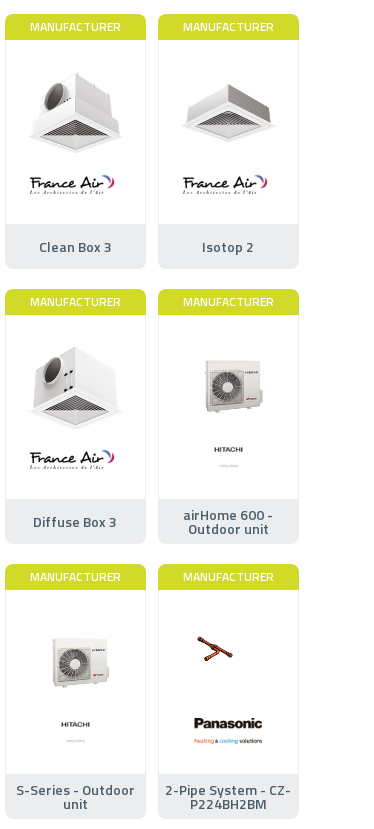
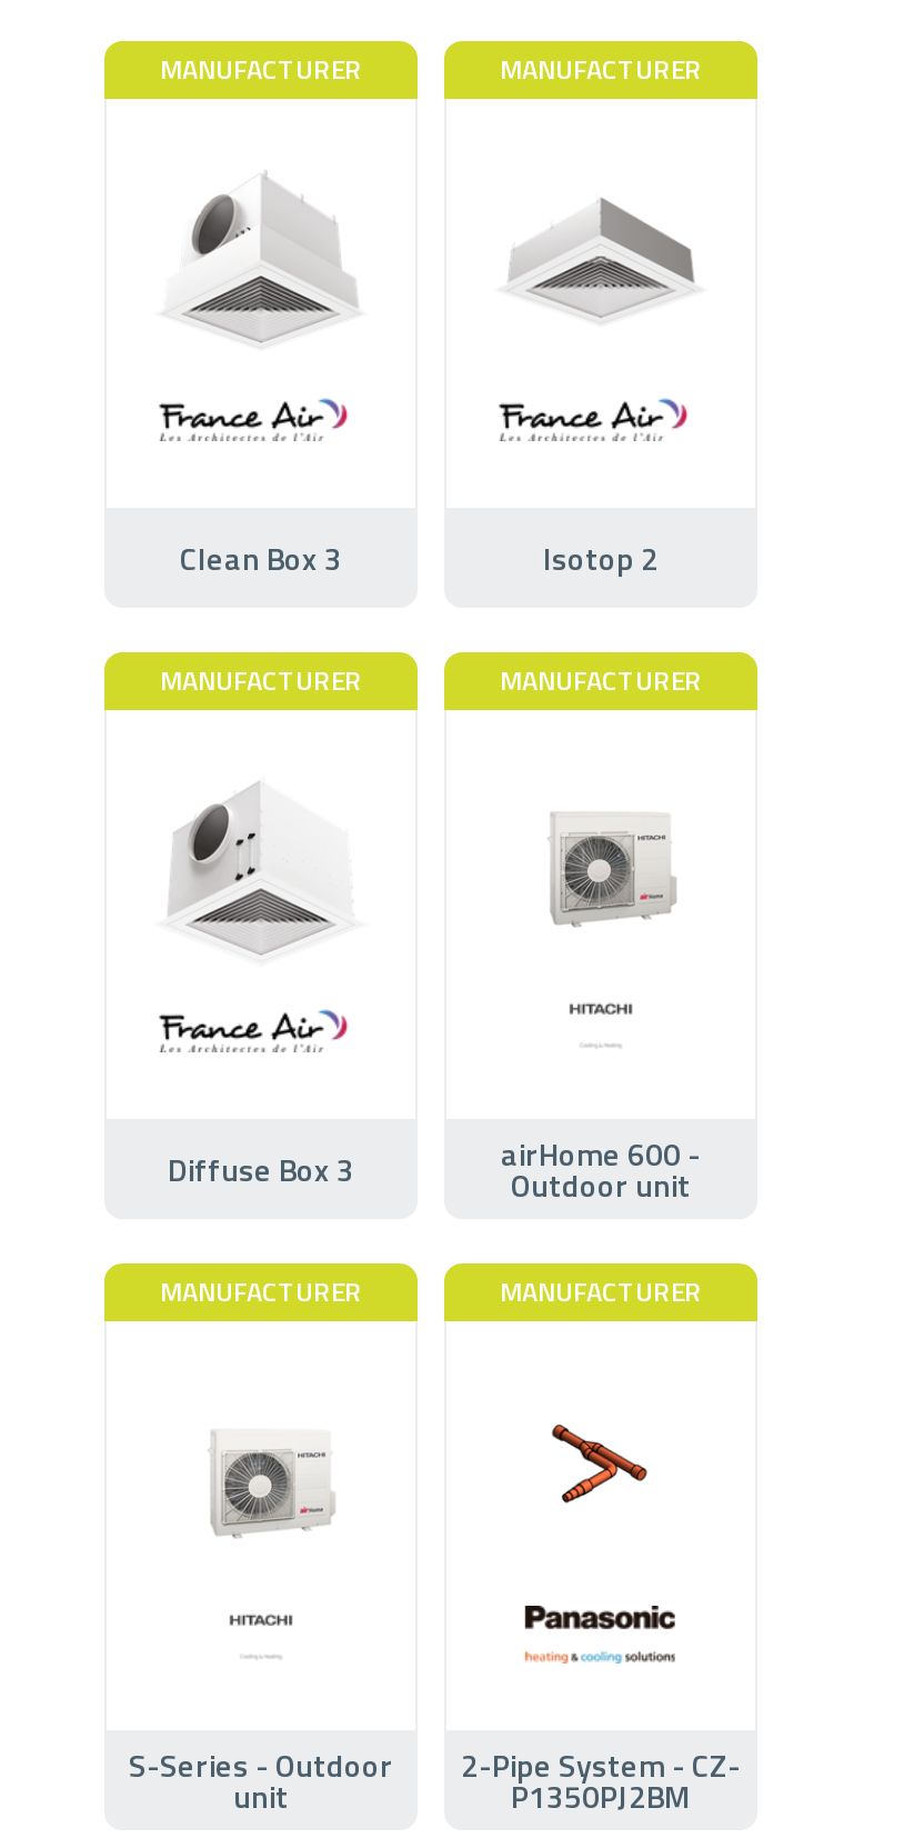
[196,636,249,671] [image] -> [533,1424,649,1506] [image]
[190,793,267,814] P224BH2BM -> [511,1772,691,1818] P1350PJ2BM

